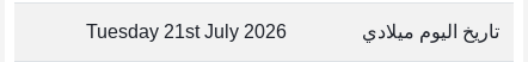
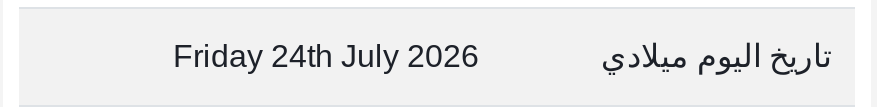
[86,21,287,42] Tuesday 21st July 2026 -> [173,39,479,73] Friday 24th July 2026

